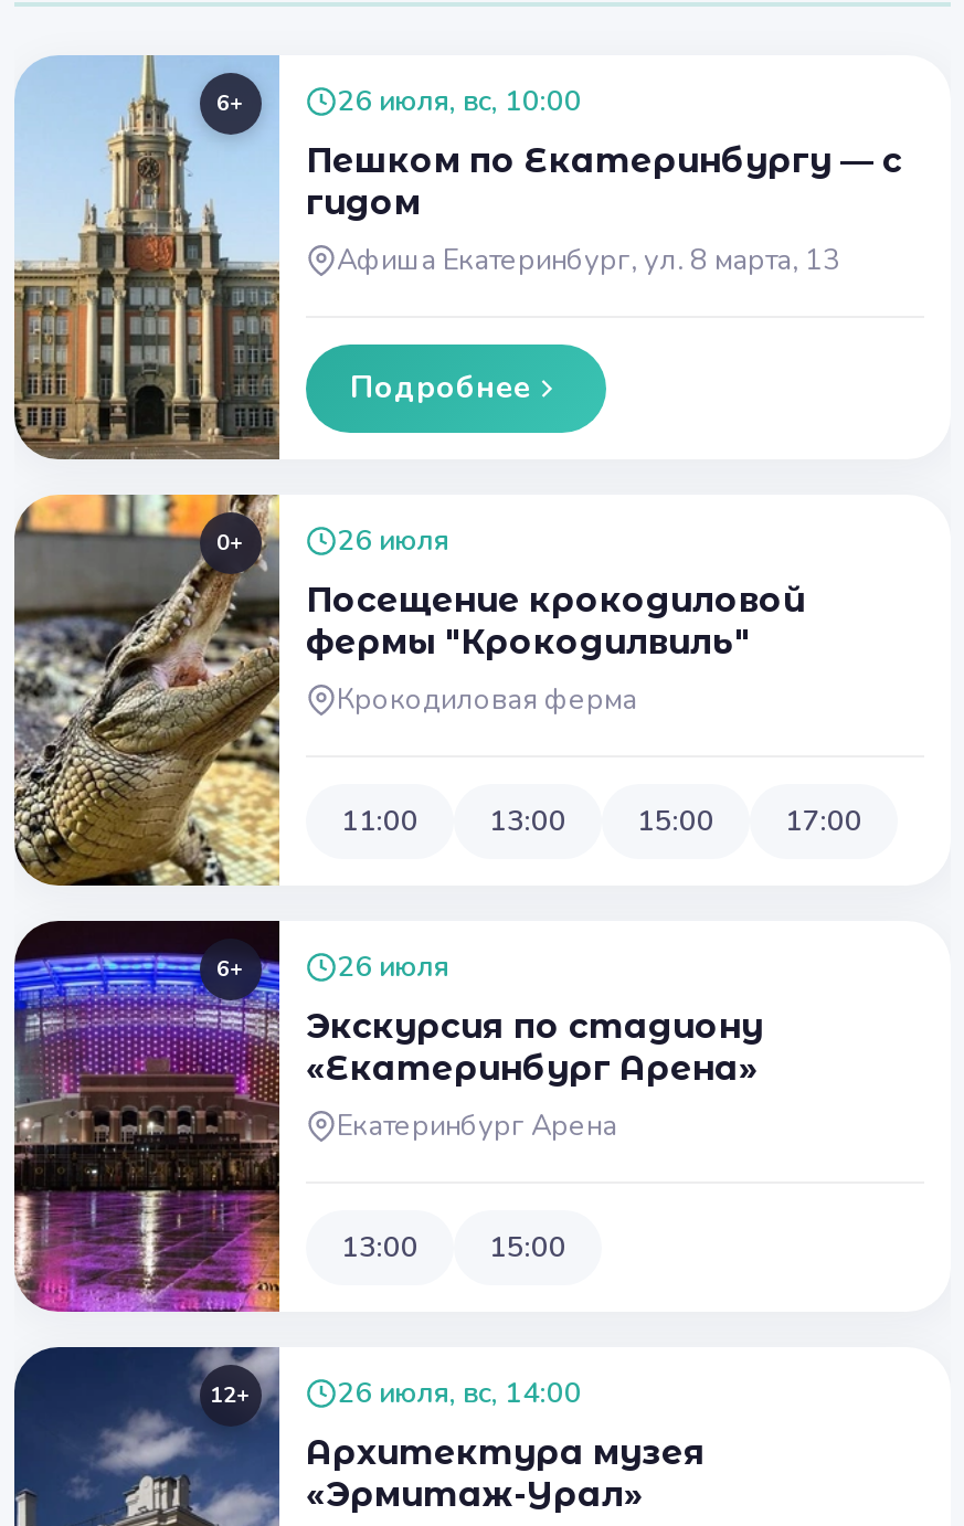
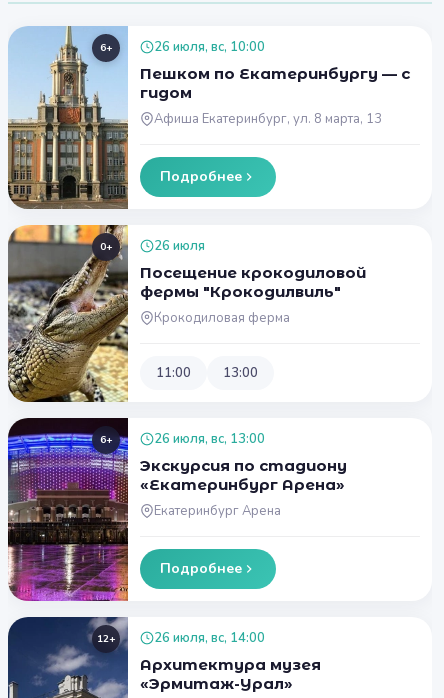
[637,802,862,841] 15:00 | 17:00 -> none
[337,947,449,987] 26 июля -> [154,430,265,448] 26 июля, вс, 13:00
[341,1228,566,1268] 13:00 | 15:00 -> [160,559,242,578] Подробнее

